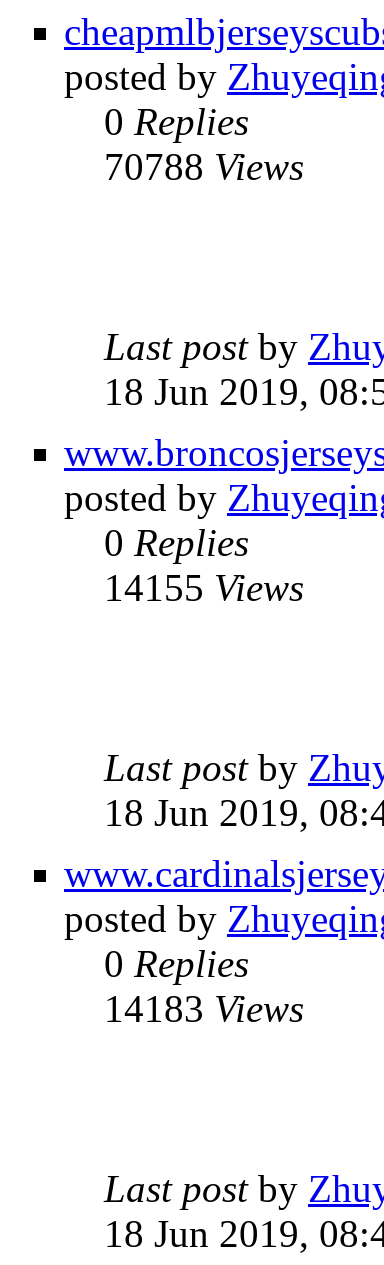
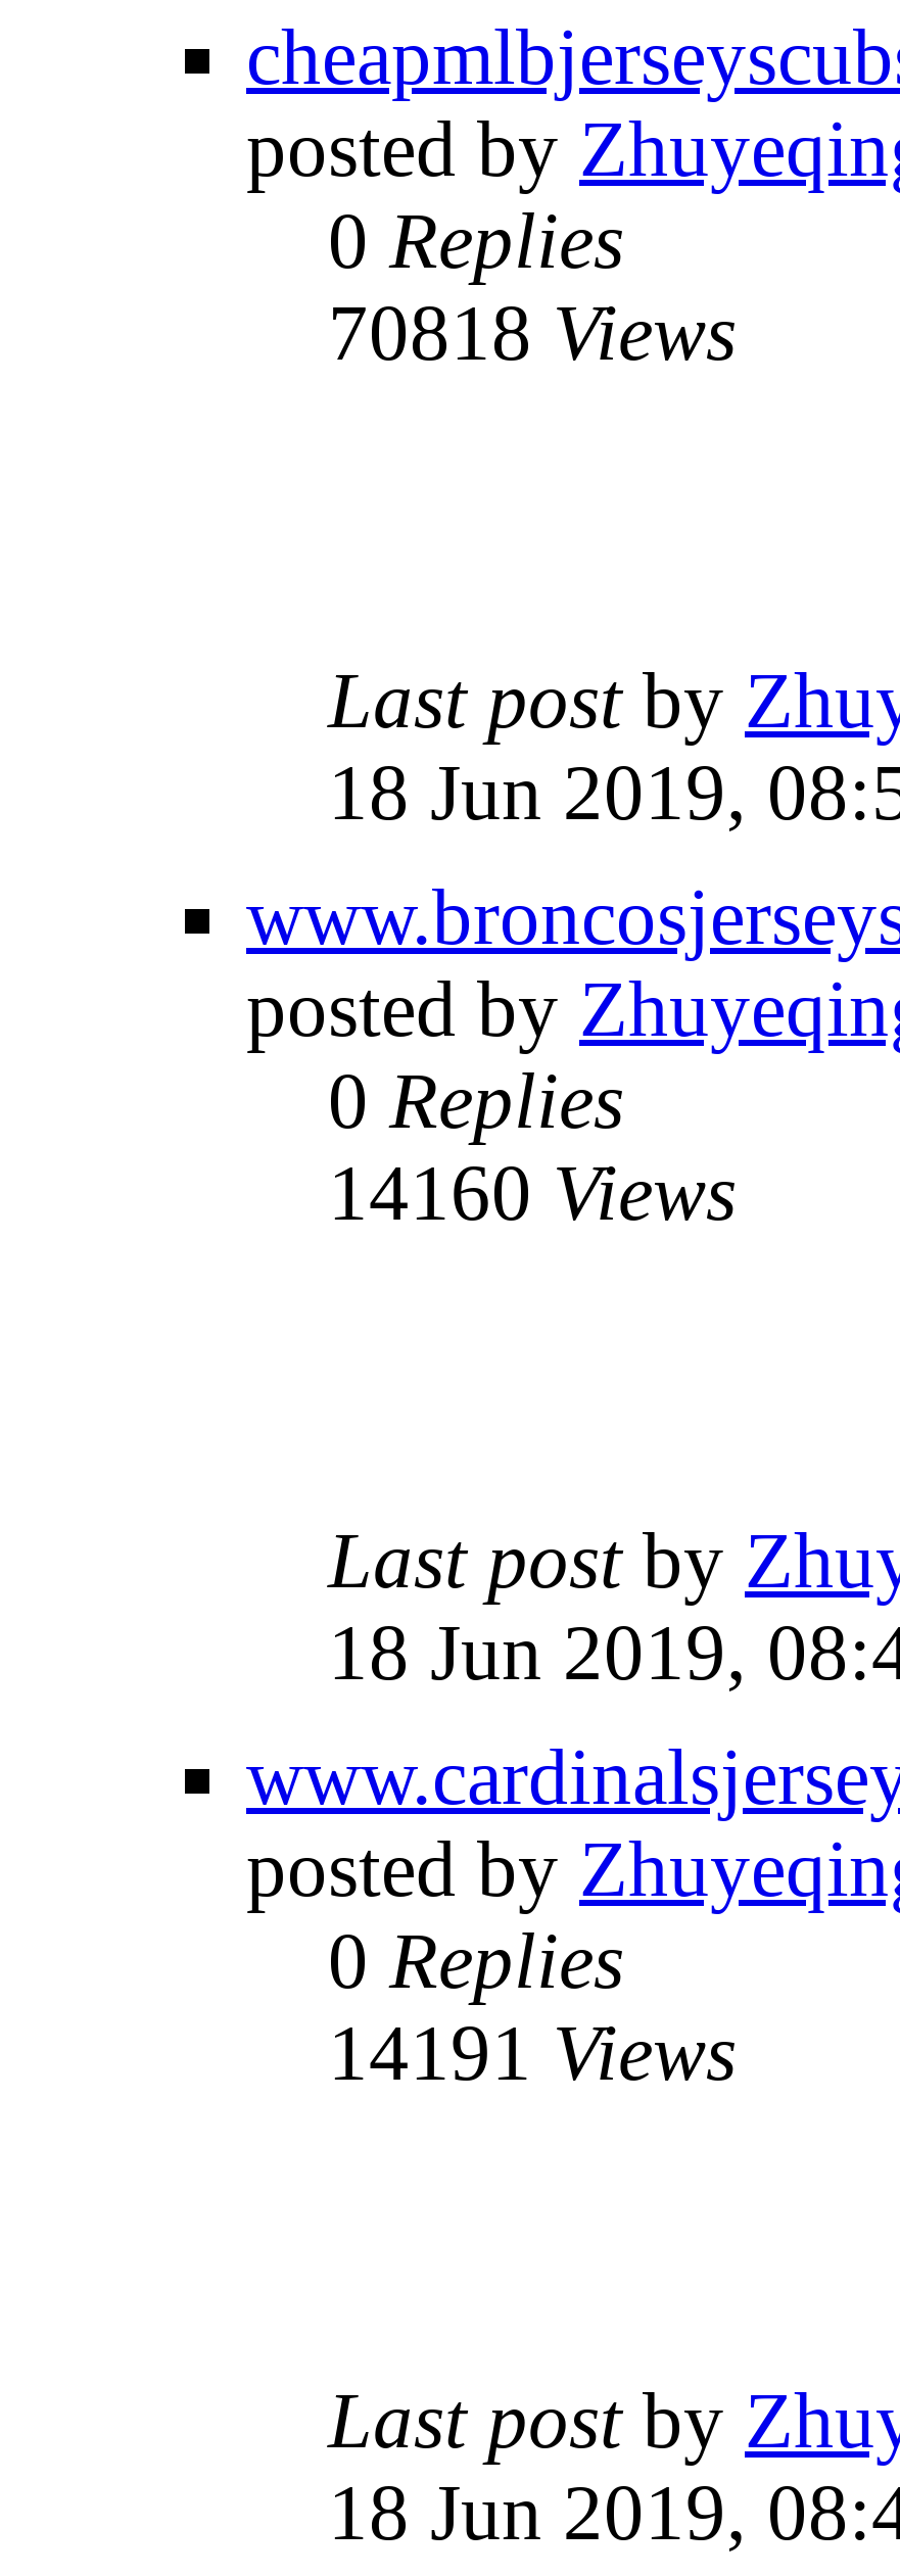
[104,145,304,188] 70788 Views -> [328,287,737,375] 70818 Views
[104,566,304,609] 14155 Views -> [328,1147,737,1235] 14160 Views
[104,987,304,1030] 14183 Views -> [328,2007,737,2095] 14191 Views

